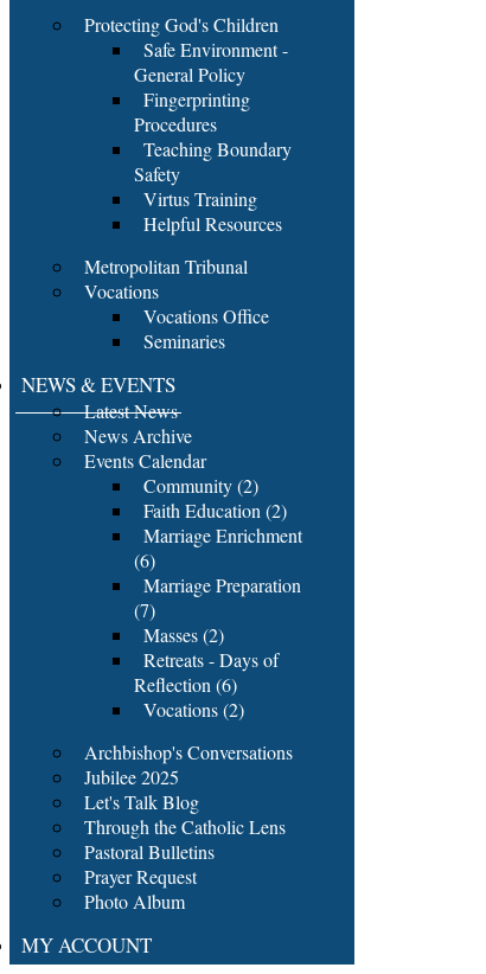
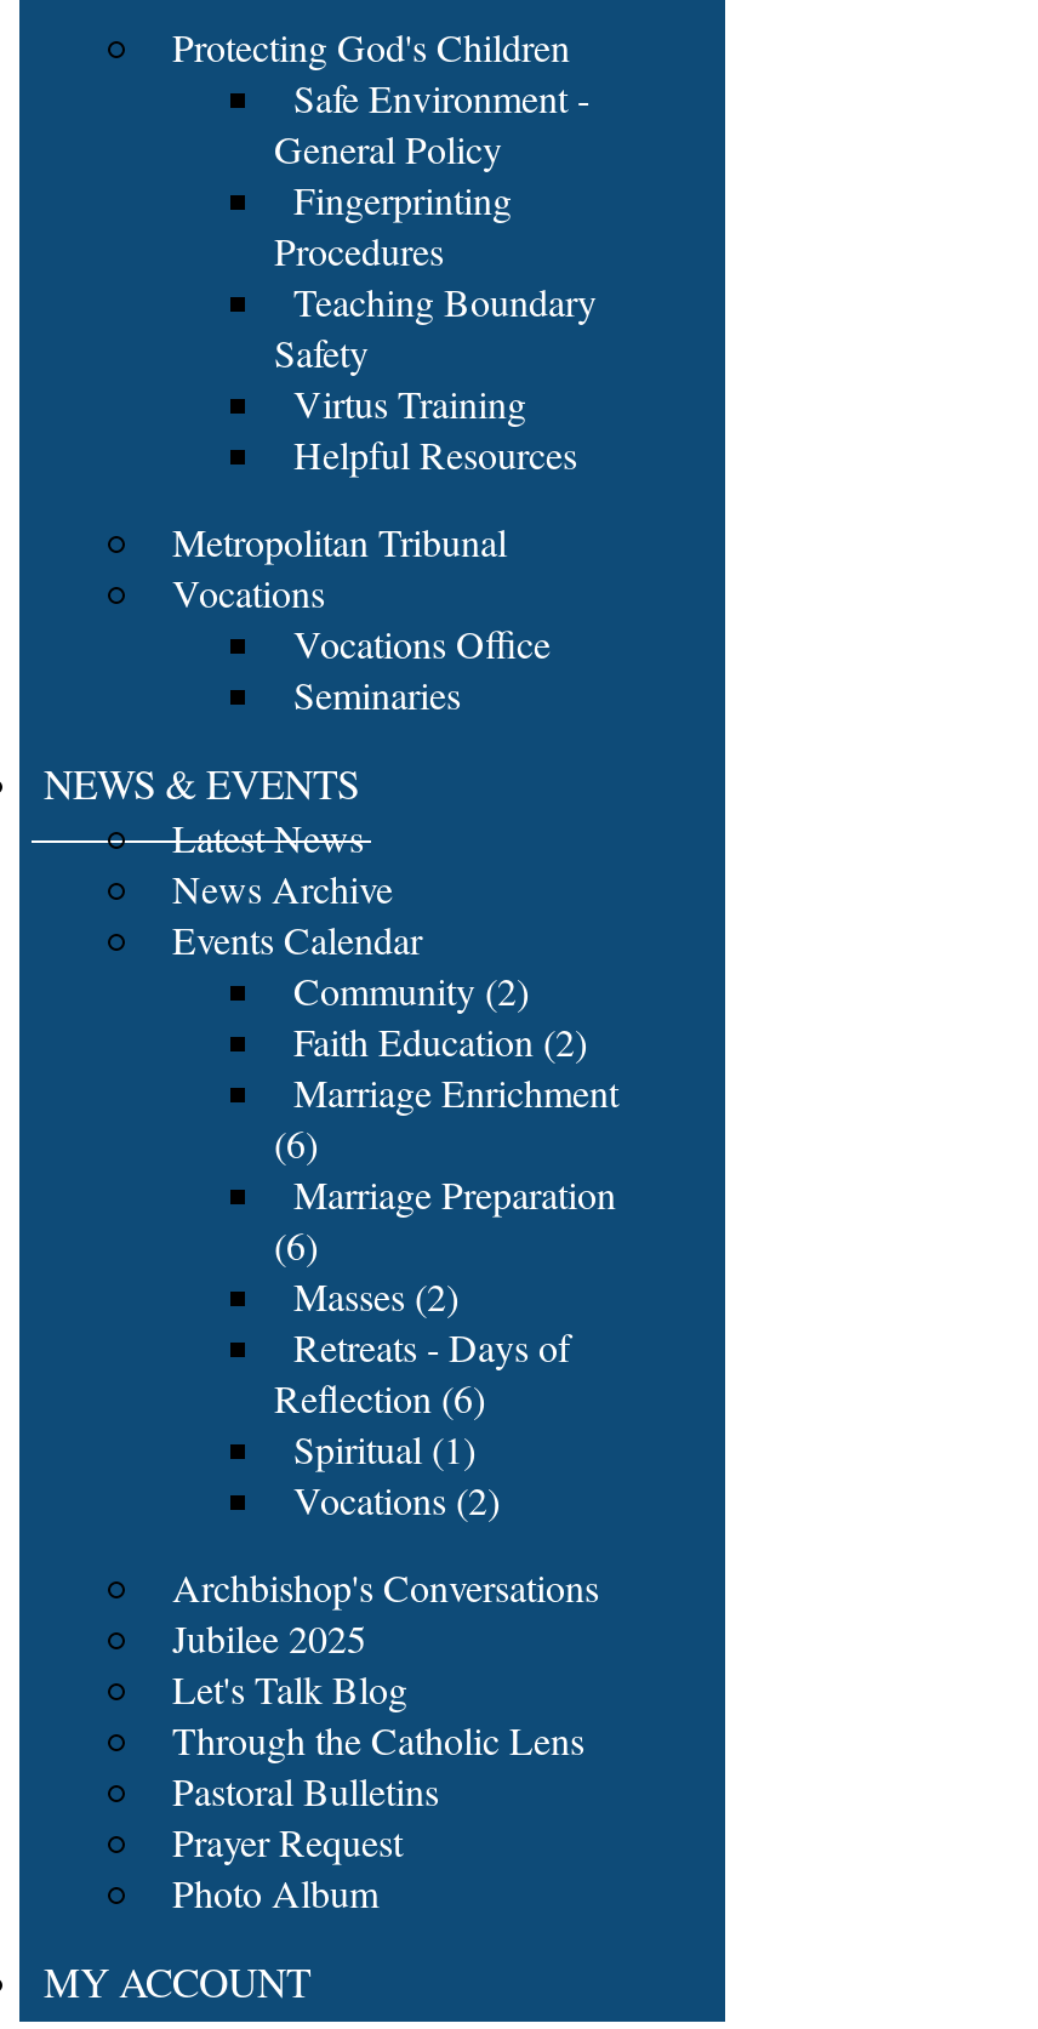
[134,597,155,622] (7) -> [274,1219,318,1270] (6)
none -> [293,1423,475,1474] Spiritual (1)

